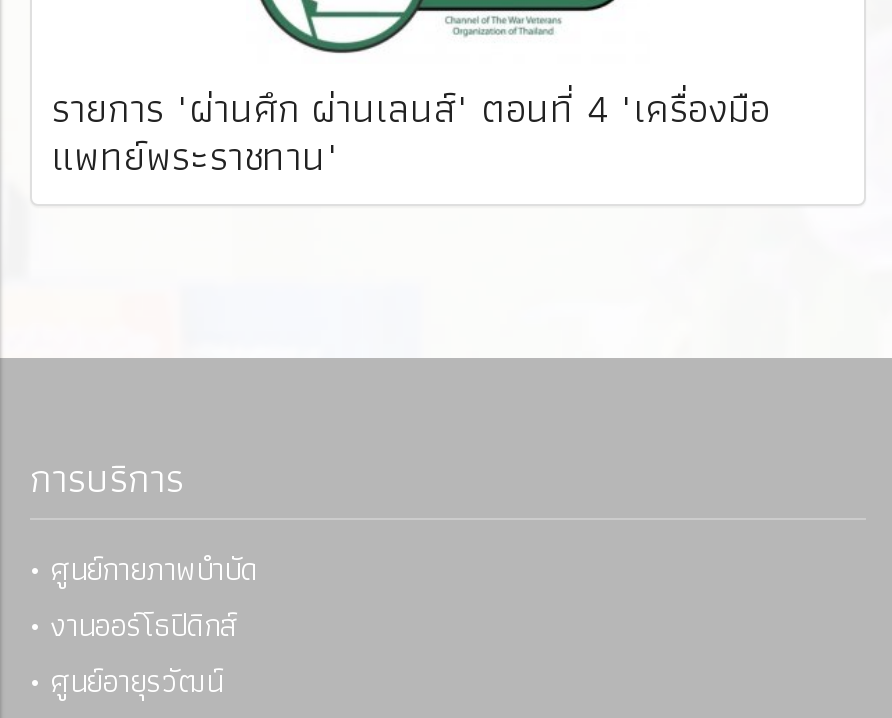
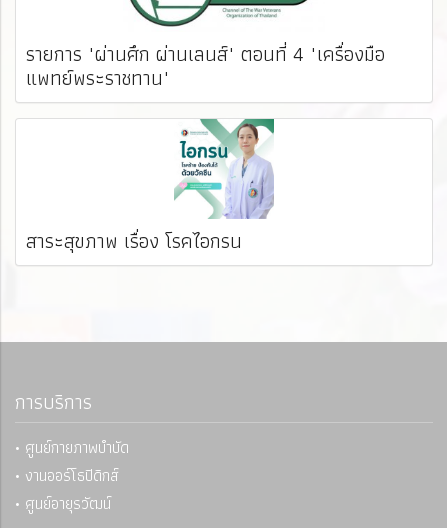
none -> [26,117,276,257] [image] | สาระสุขภาพ เรื่อง โรคไอกรน

